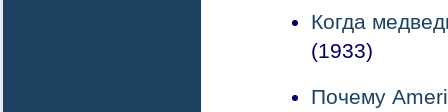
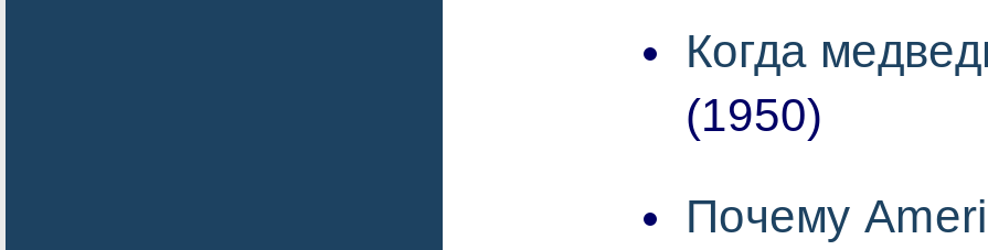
[311,39,373,62] (1933) -> [686,89,822,140] (1950)

